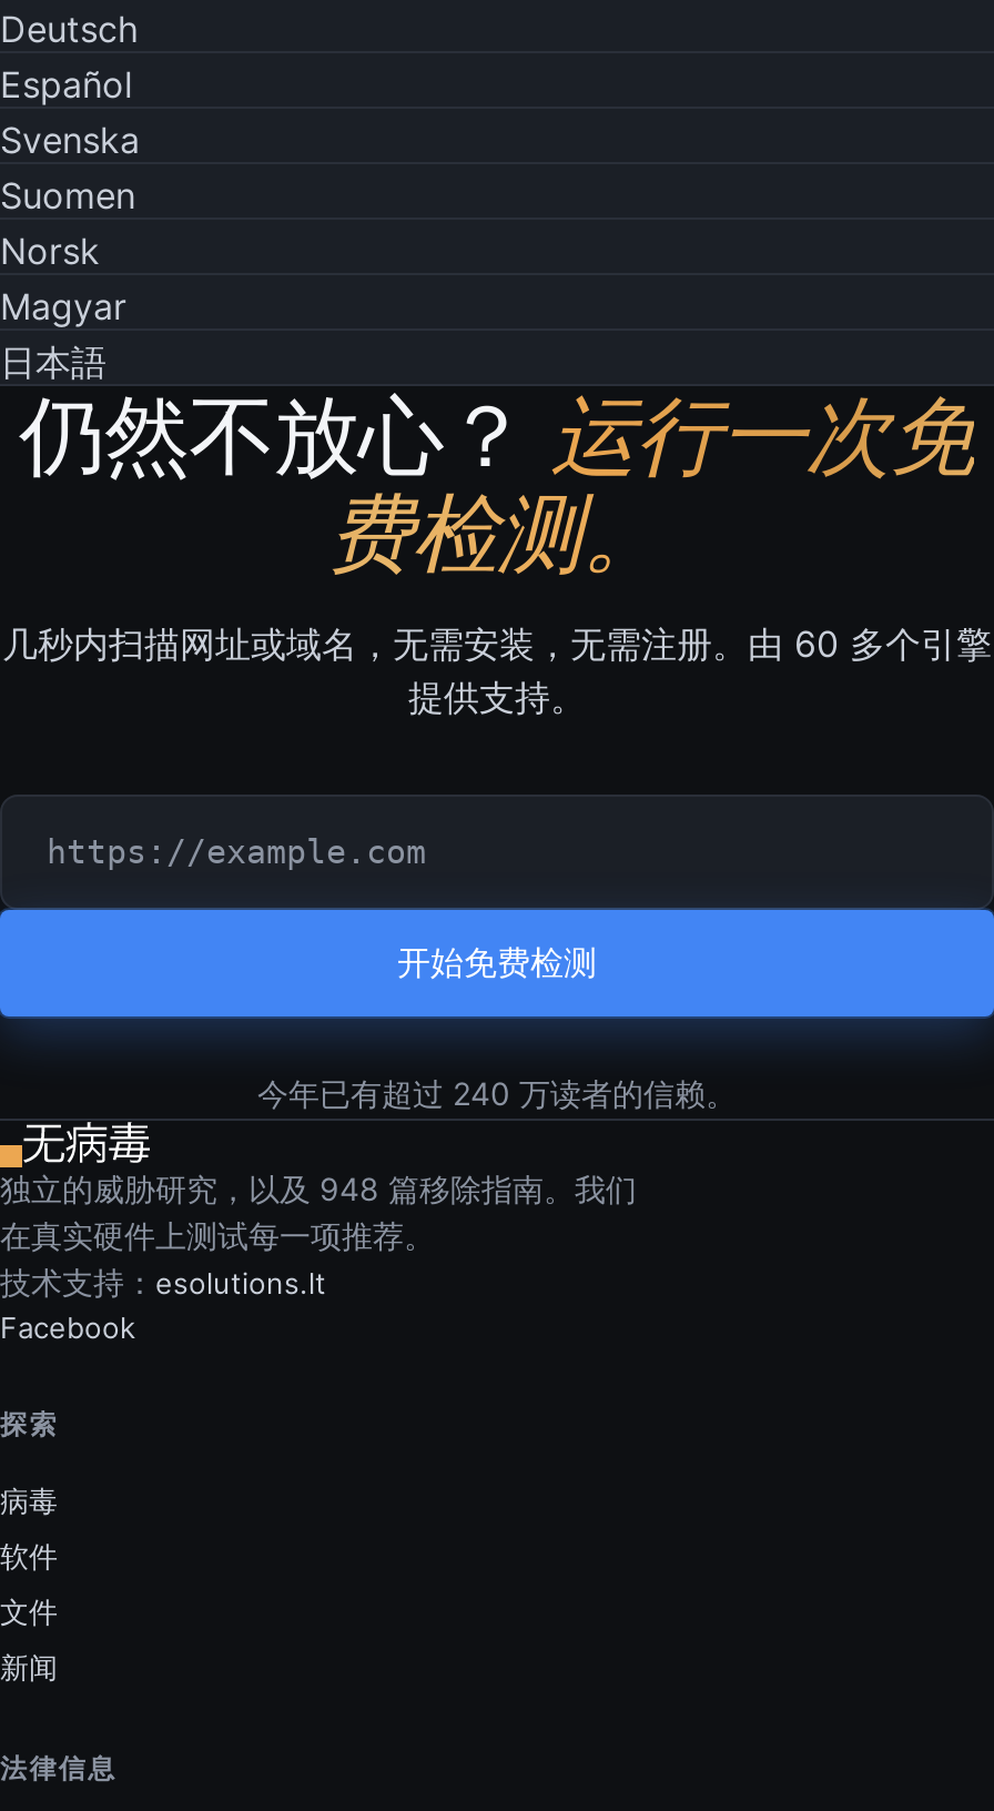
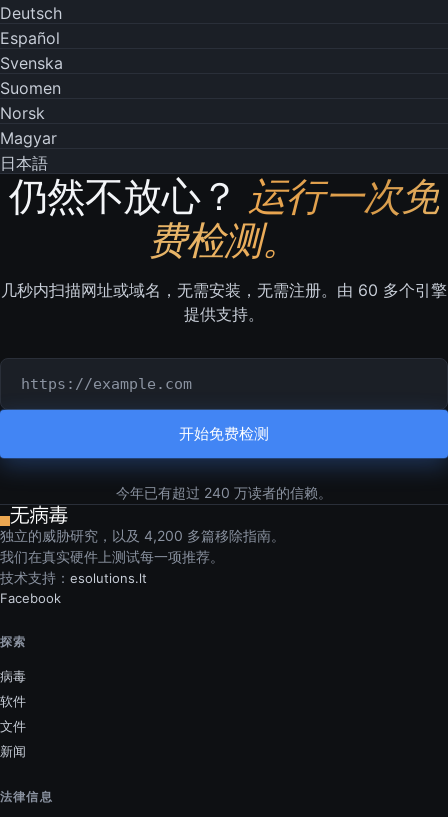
[0,1169,637,1253] 独立的威胁研究，以及 948 篇移除指南。我们 | 在真实硬件上测试每一项推荐。 -> [0,527,285,565] 独立的威胁研究，以及 4,200 多篇移除指南。 | 我们在真实硬件上测试每一项推荐。

